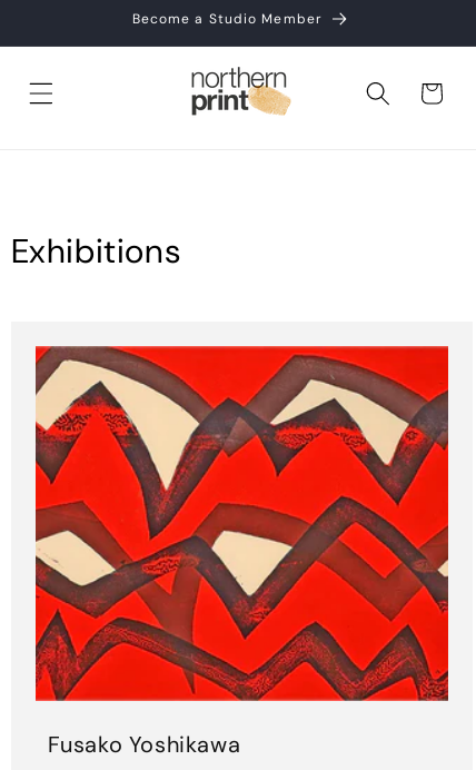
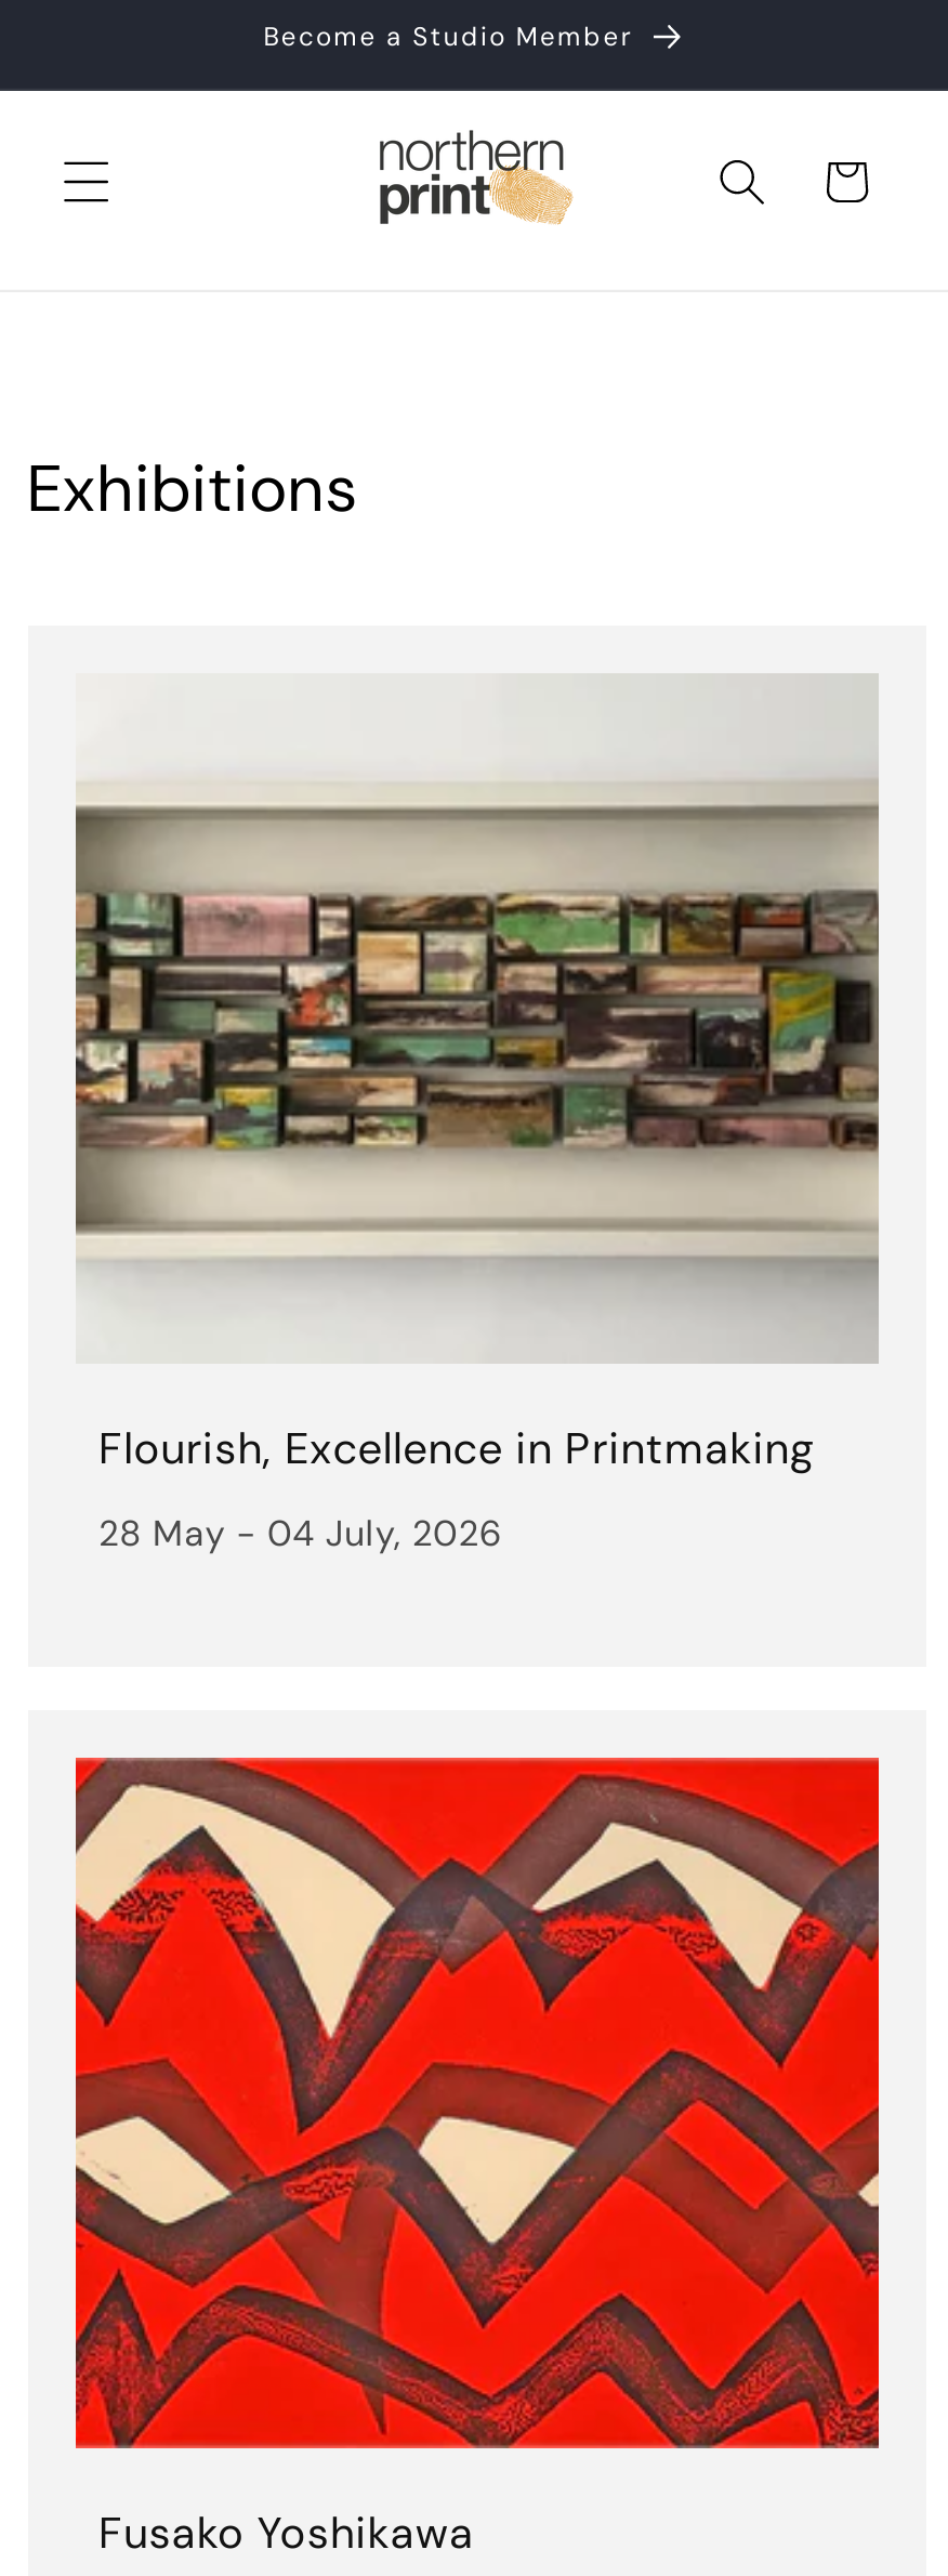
none -> [74,673,881,1556] [image] | Flourish, Excellence in Printmaking | 28 May - 04 July, 2026

